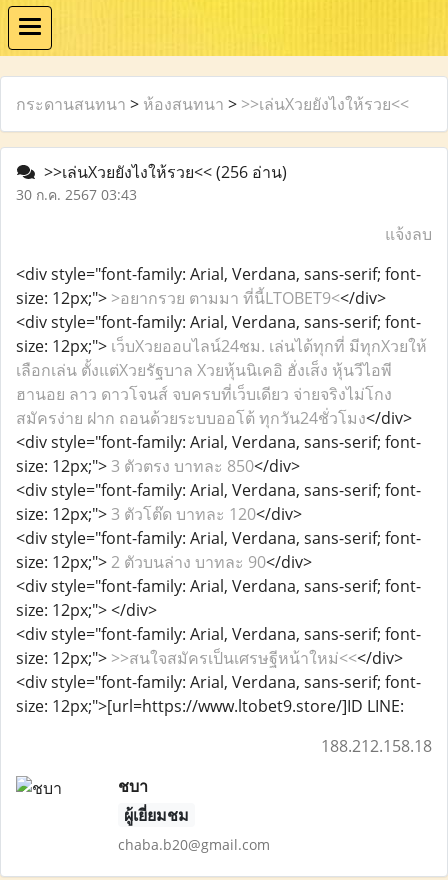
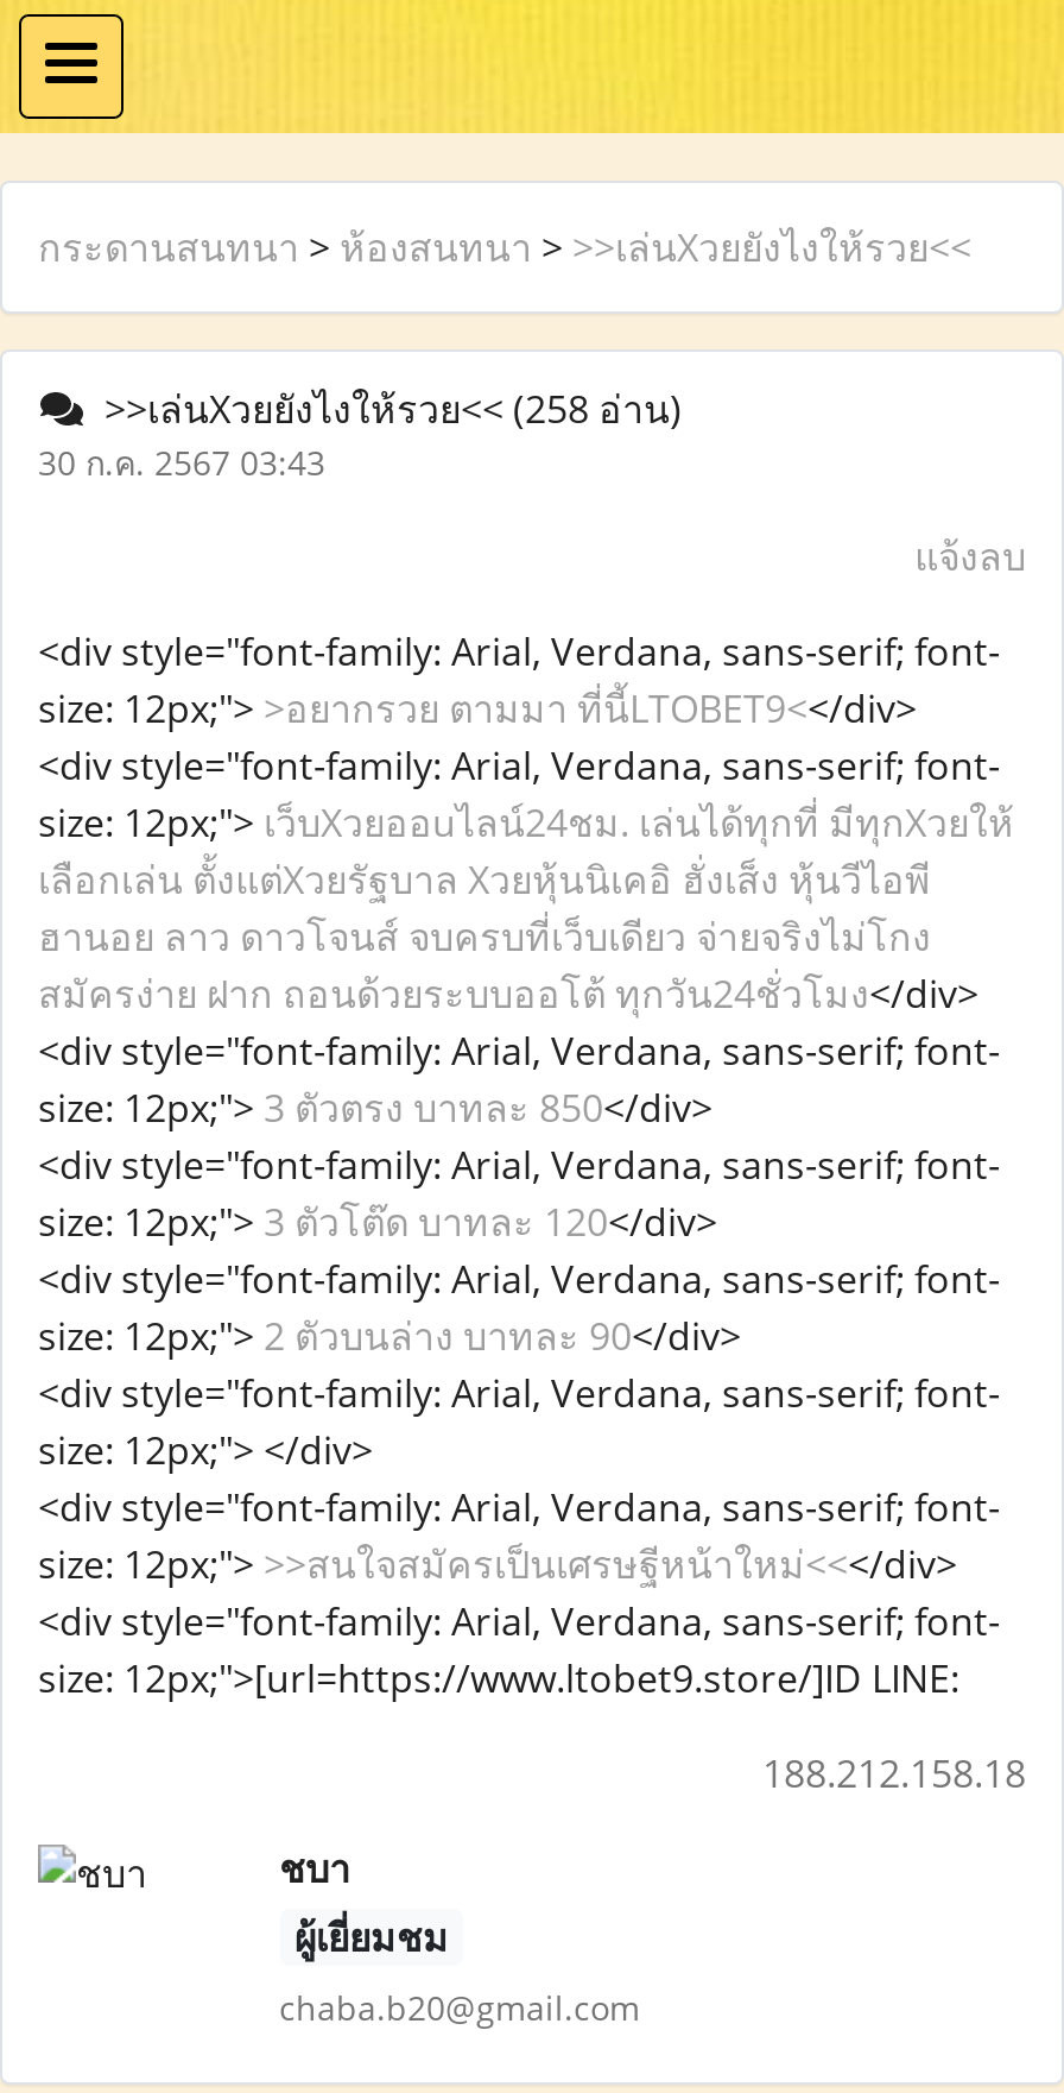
[36,161,287,183] >>เล่นXวยยังไงให้รวย<< (256 อ่าน) -> [85,383,682,435] >>เล่นXวยยังไงให้รวย<< (258 อ่าน)

